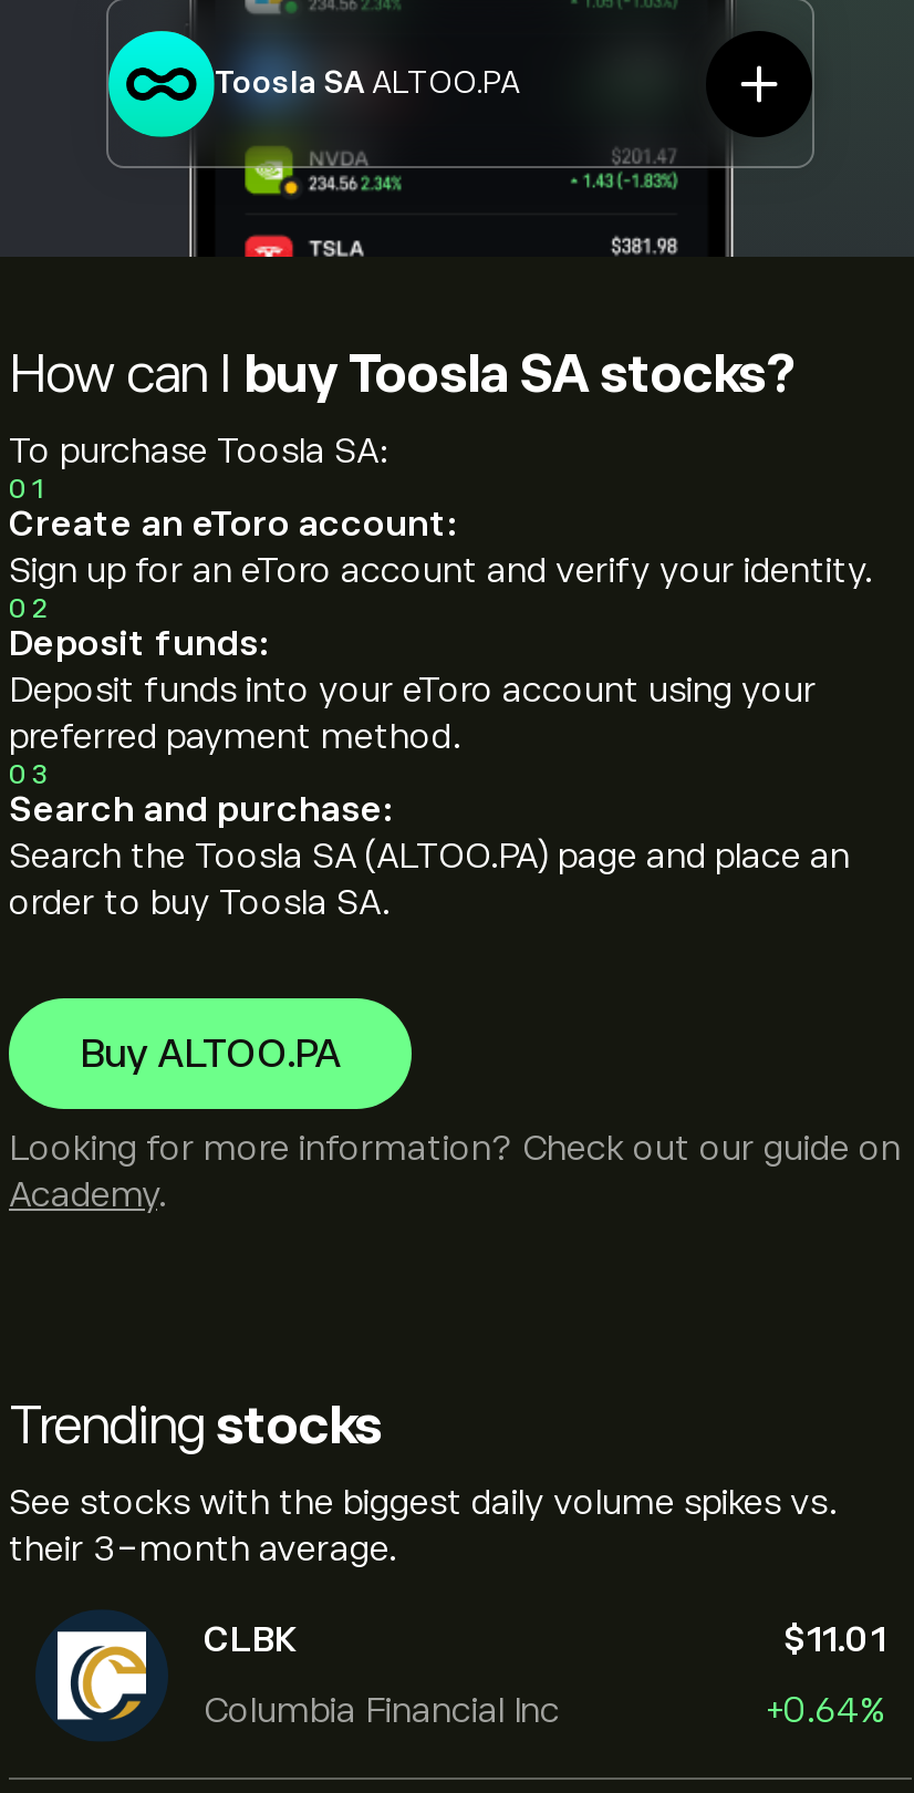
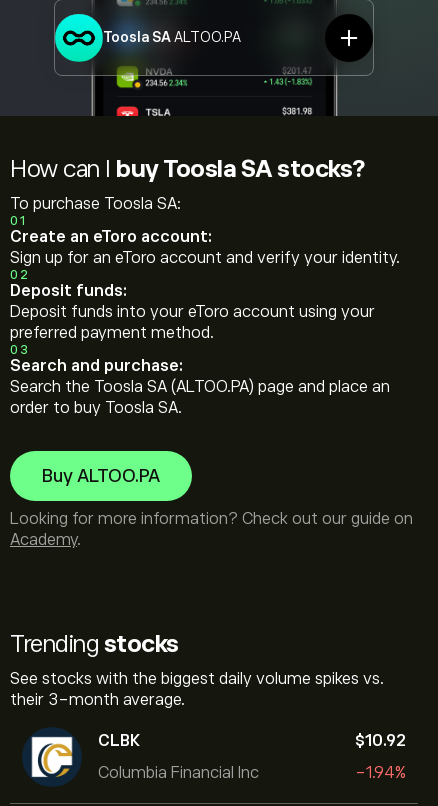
[783,1619,885,1659] $11.01 -> [355,731,406,749] $10.92
[766,1690,885,1730] +0.64% -> [355,763,406,781] -1.94%

